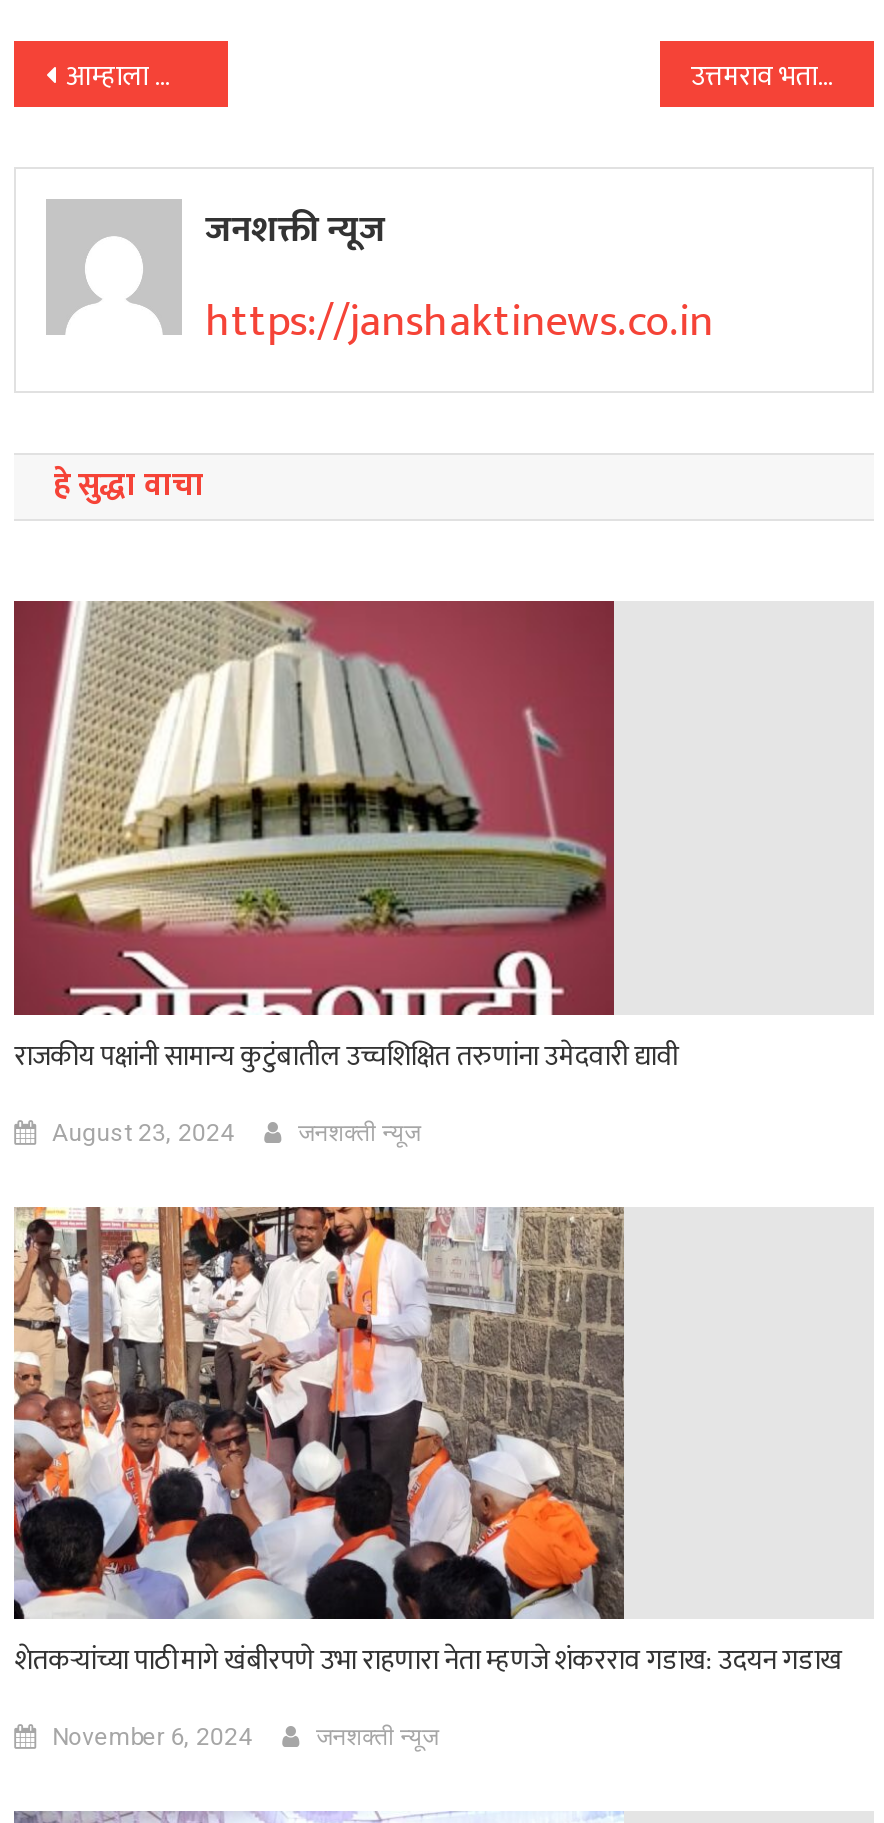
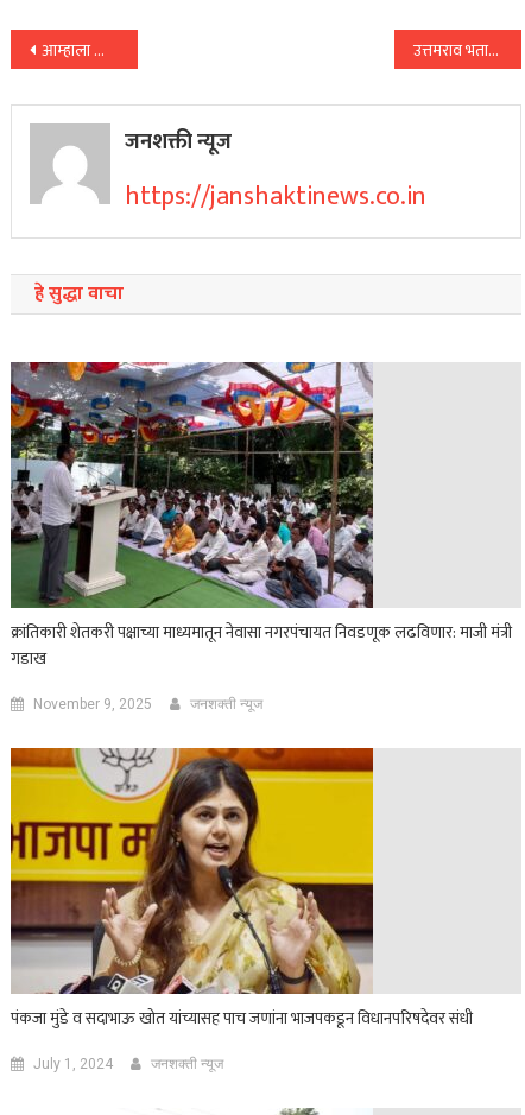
[12,599,684,1079] [image] | राजकीय पक्षांनी सामान्य कुटुंबातील उच्चशिक्षित तरुणांना उमेदवारी द्यावी -> [10,361,512,672] [image] | क्रांतिकारी शेतकरी पक्षाच्या माध्यमातून नेवासा नगरपंचायत निवडणूक लढविणार: माजी मंत्री | गडाख
[52,1119,234,1147] August 23, 2024 -> [33,696,152,712] November 9, 2025
[12,1205,842,1683] [image] | शेतकऱ्यांच्या पाठीमागे खंबीरपणे उभा राहणारा नेता म्हणजे शंकरराव गडाख: उदयन गडाख -> [10,747,473,1032] [image] | पंकजा मुंडे व सदाभाऊ खोत यांच्यासह पाच जणांना भाजपकडून विधानपरिषदेवर संधी
[52,1723,252,1751] November 6, 2024 -> [33,1056,113,1072] July 1, 2024

